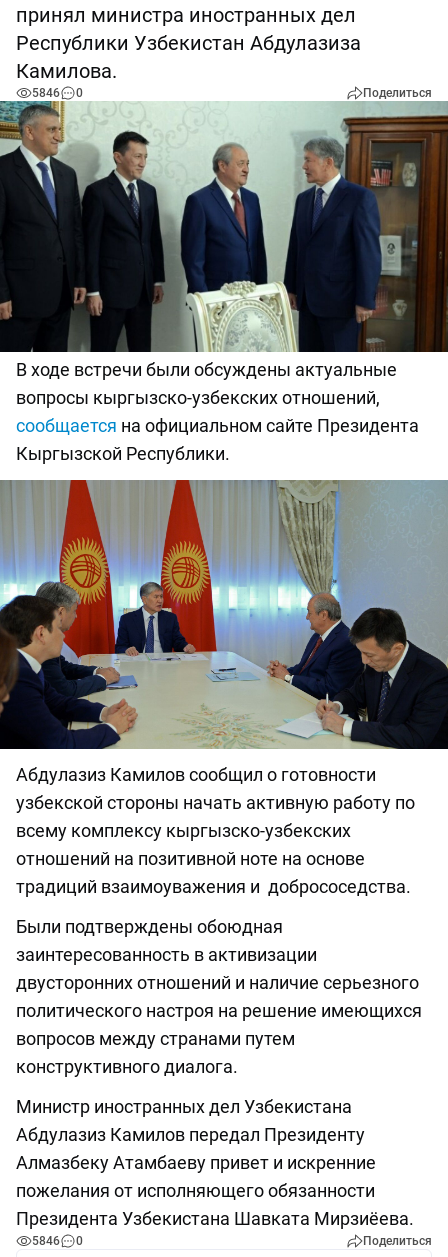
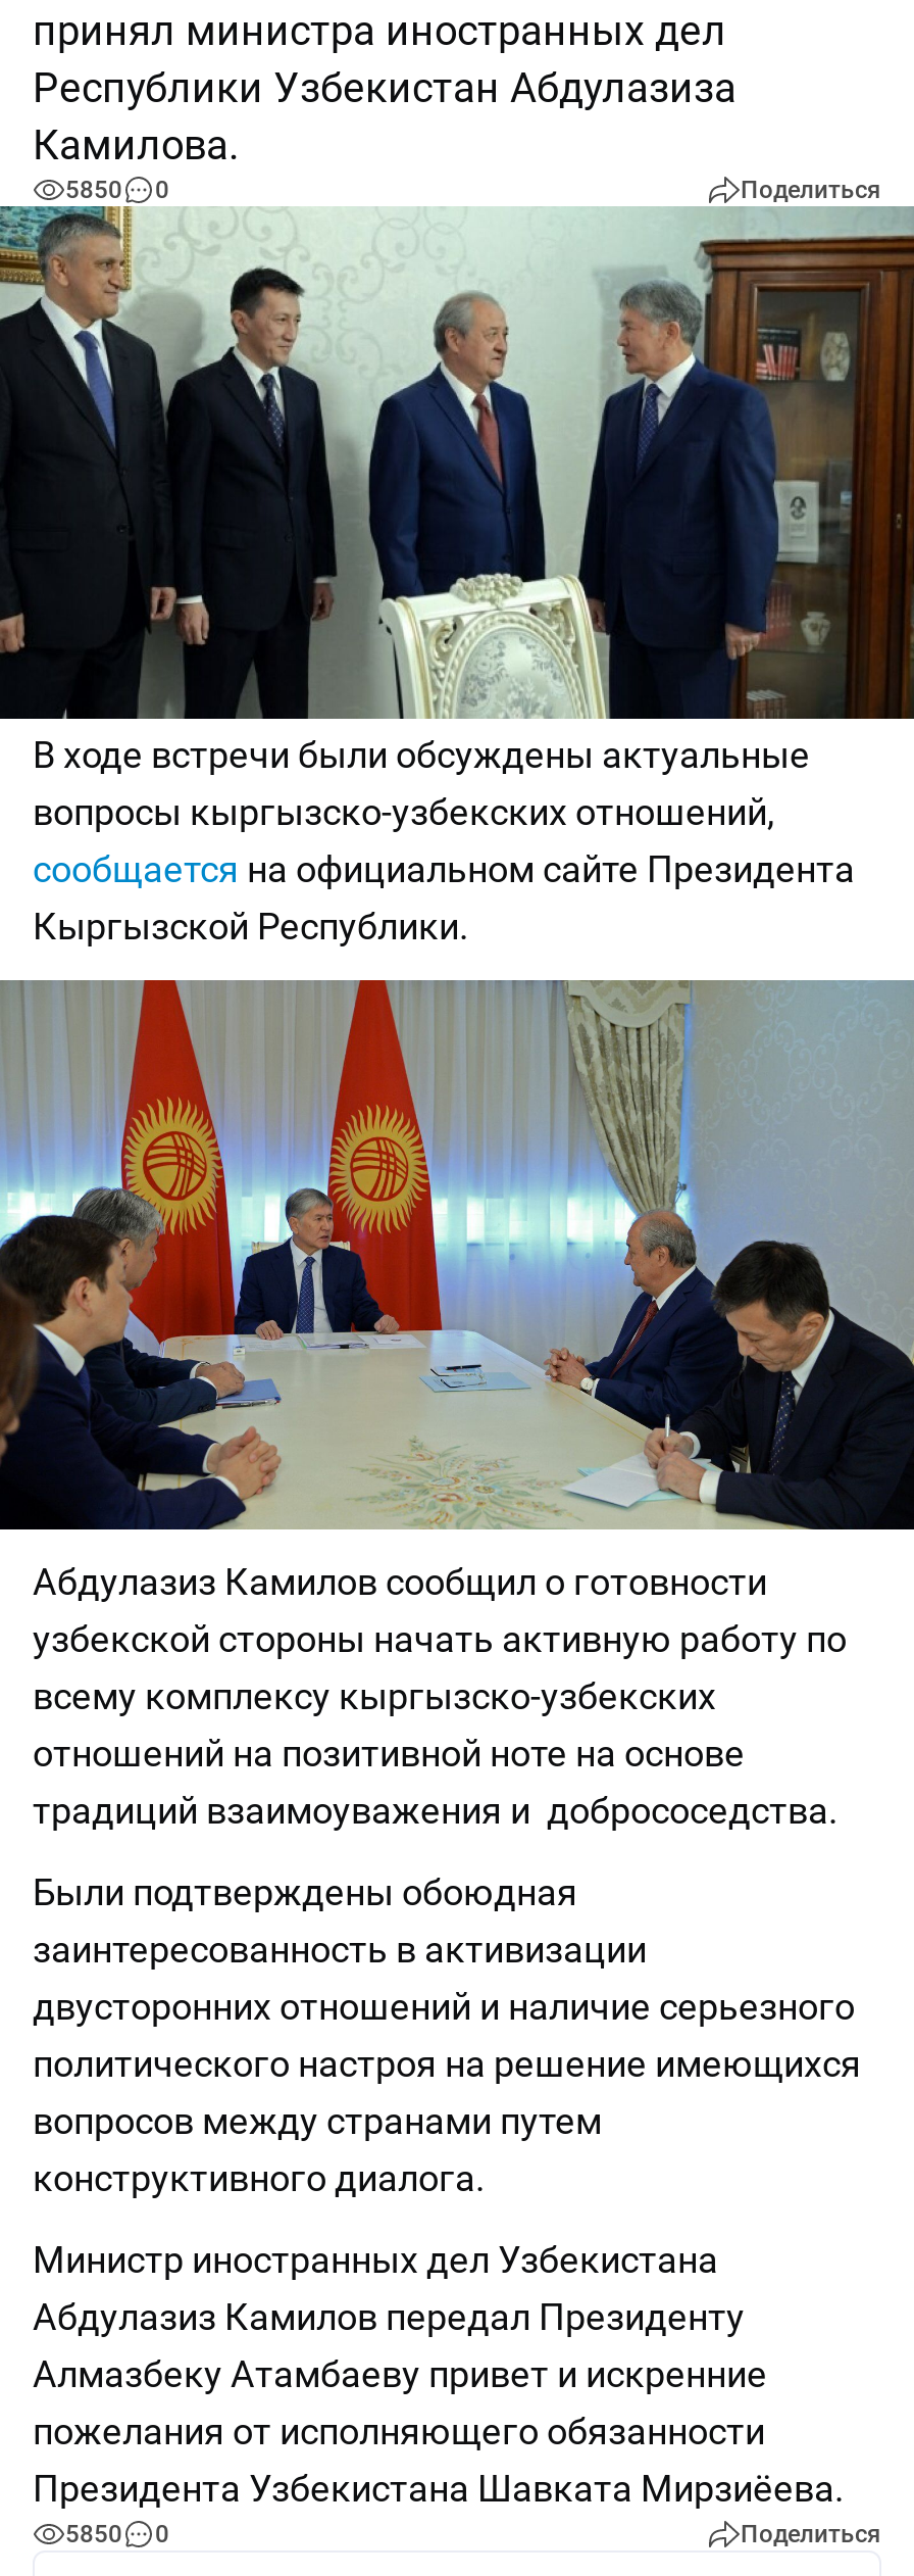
[32,86,83,100] 5846 0 -> [65,176,169,204] 5850 0
[32,1234,83,1248] 5846 0 -> [65,2519,169,2548] 5850 0

